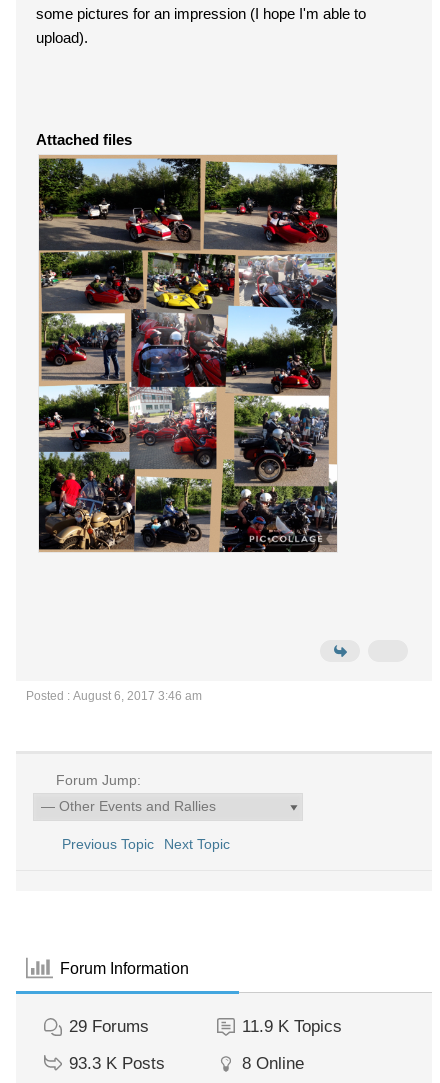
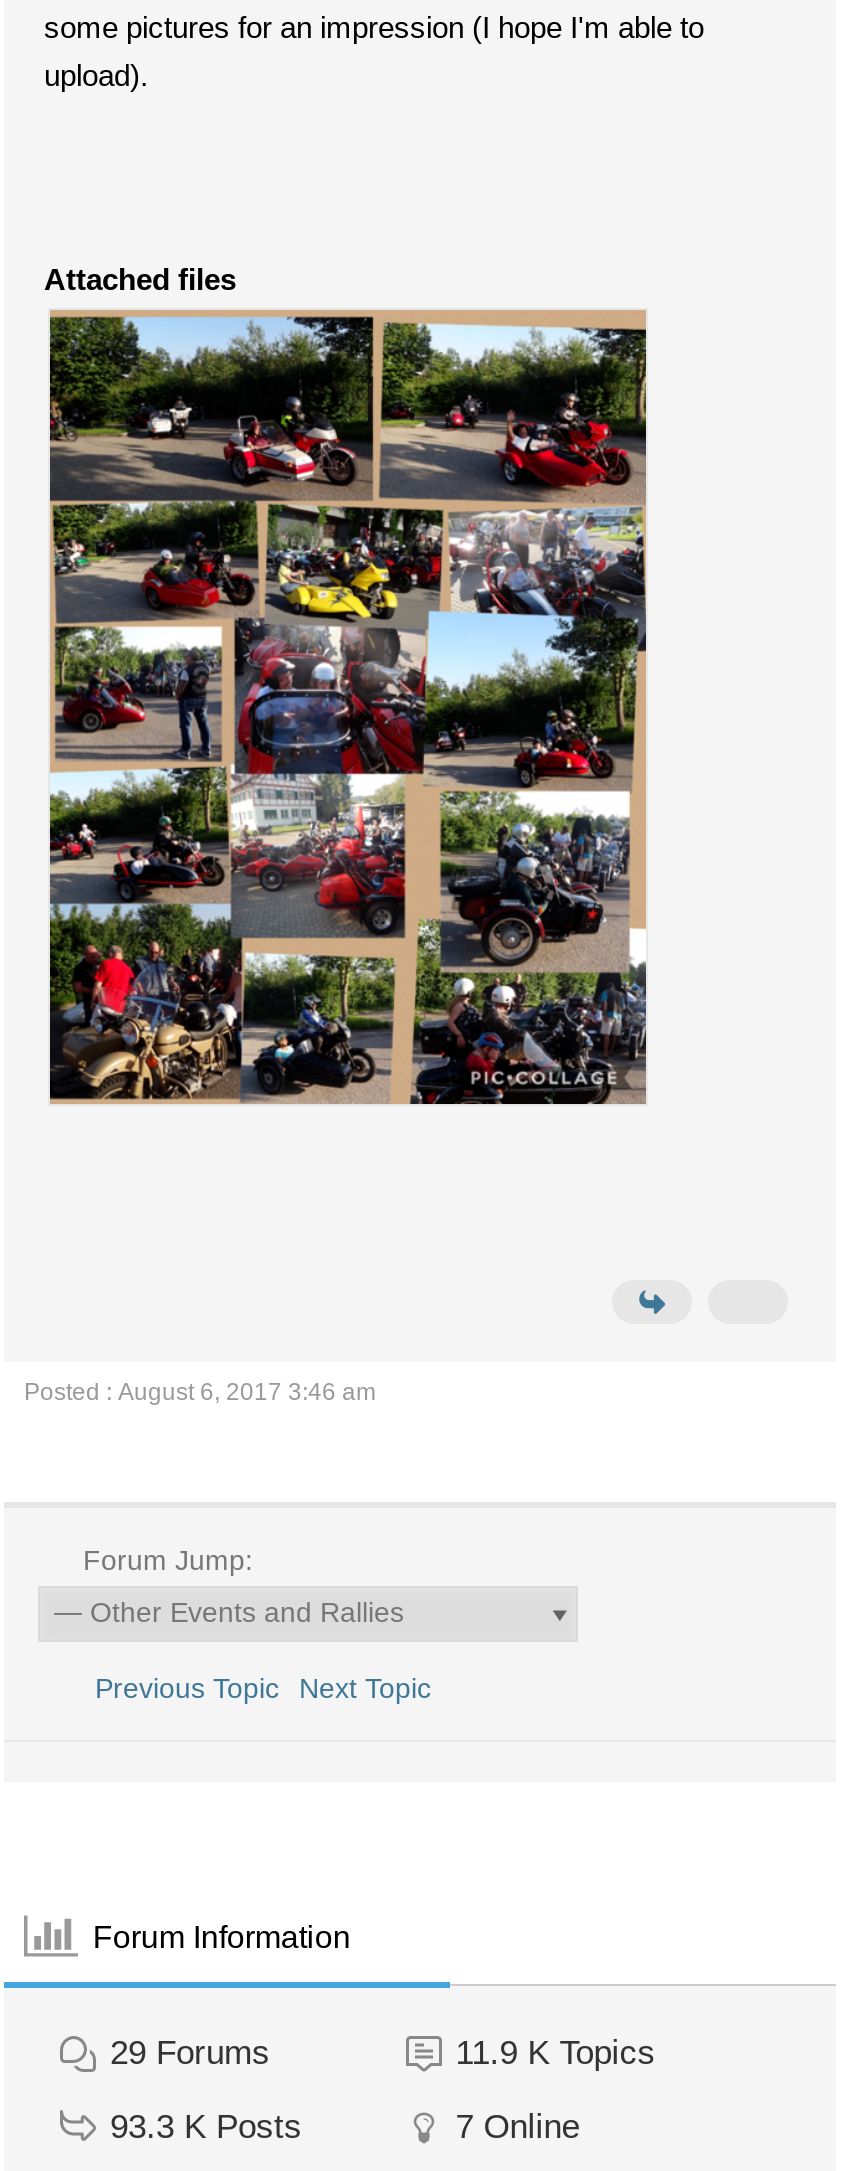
[242,1054,304,1073] 8 Online -> [456,2109,580,2147] 7 Online

